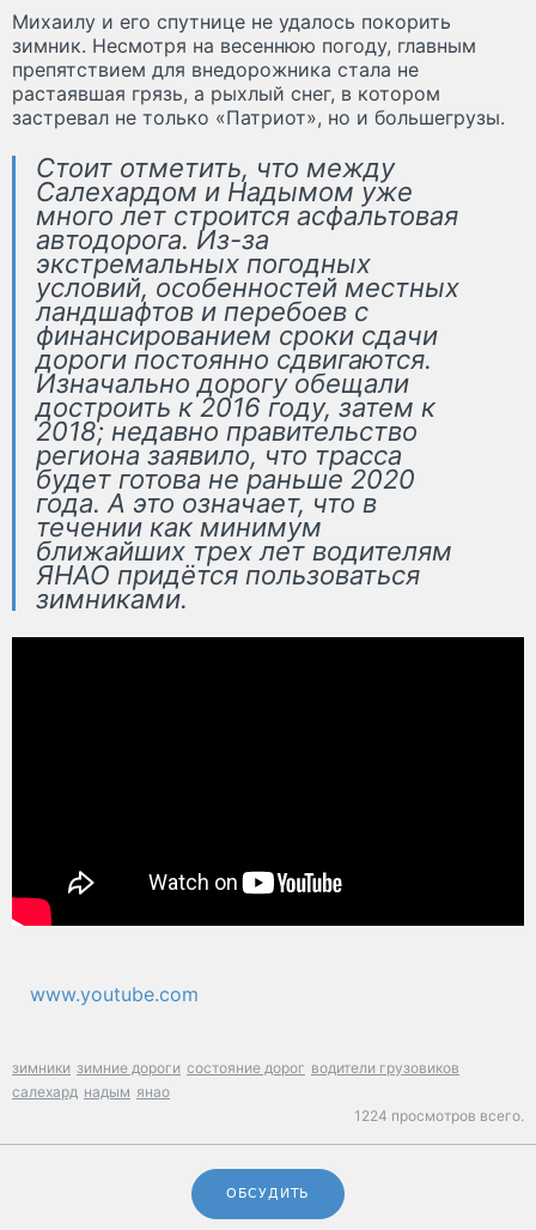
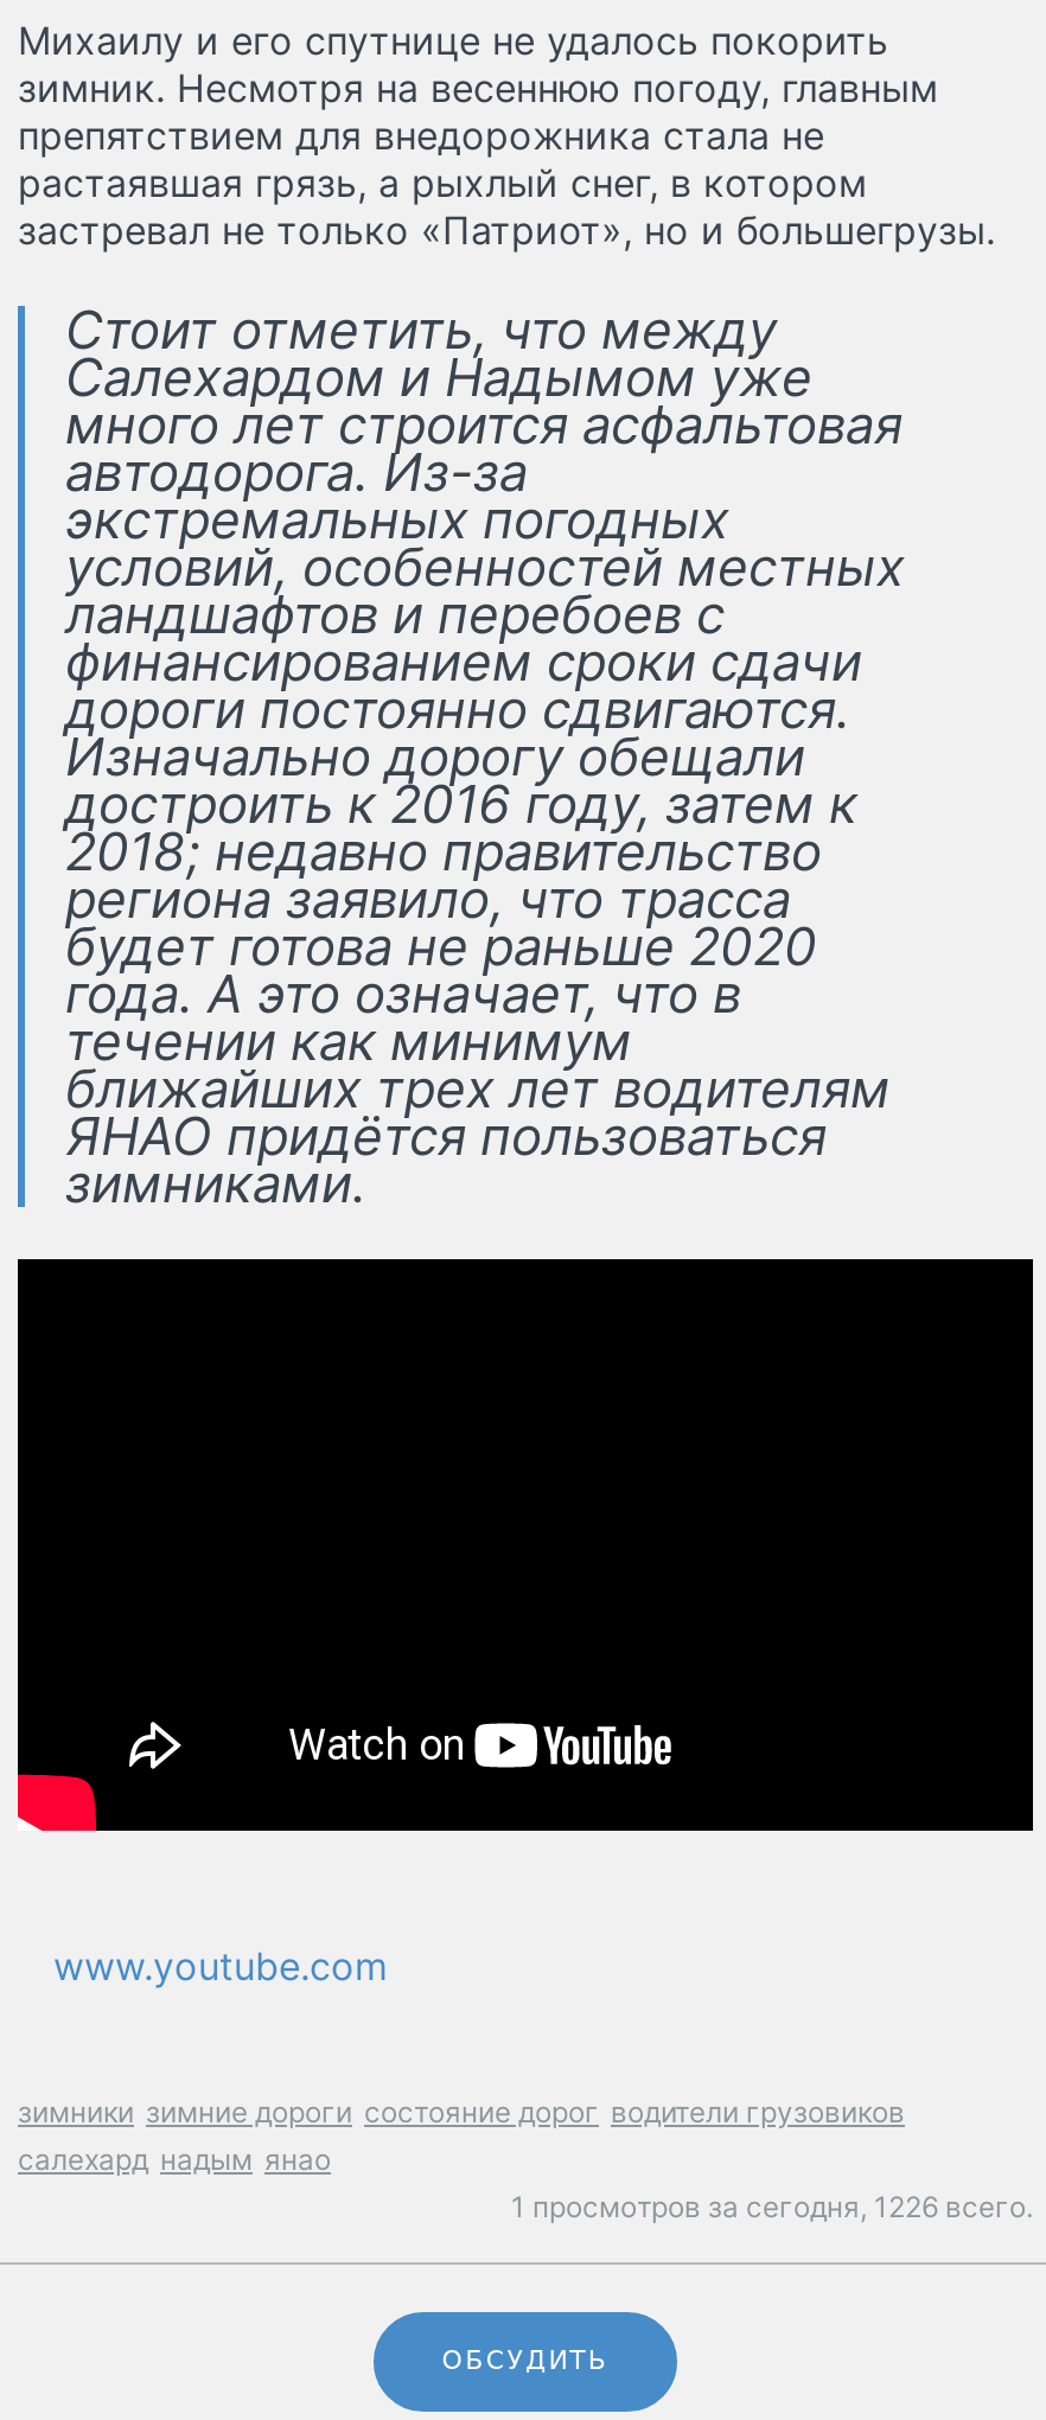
[354,1107,524,1125] 1224 просмотров всего. -> [511,2190,1033,2226] 1 просмотров за сегодня, 1226 всего.

